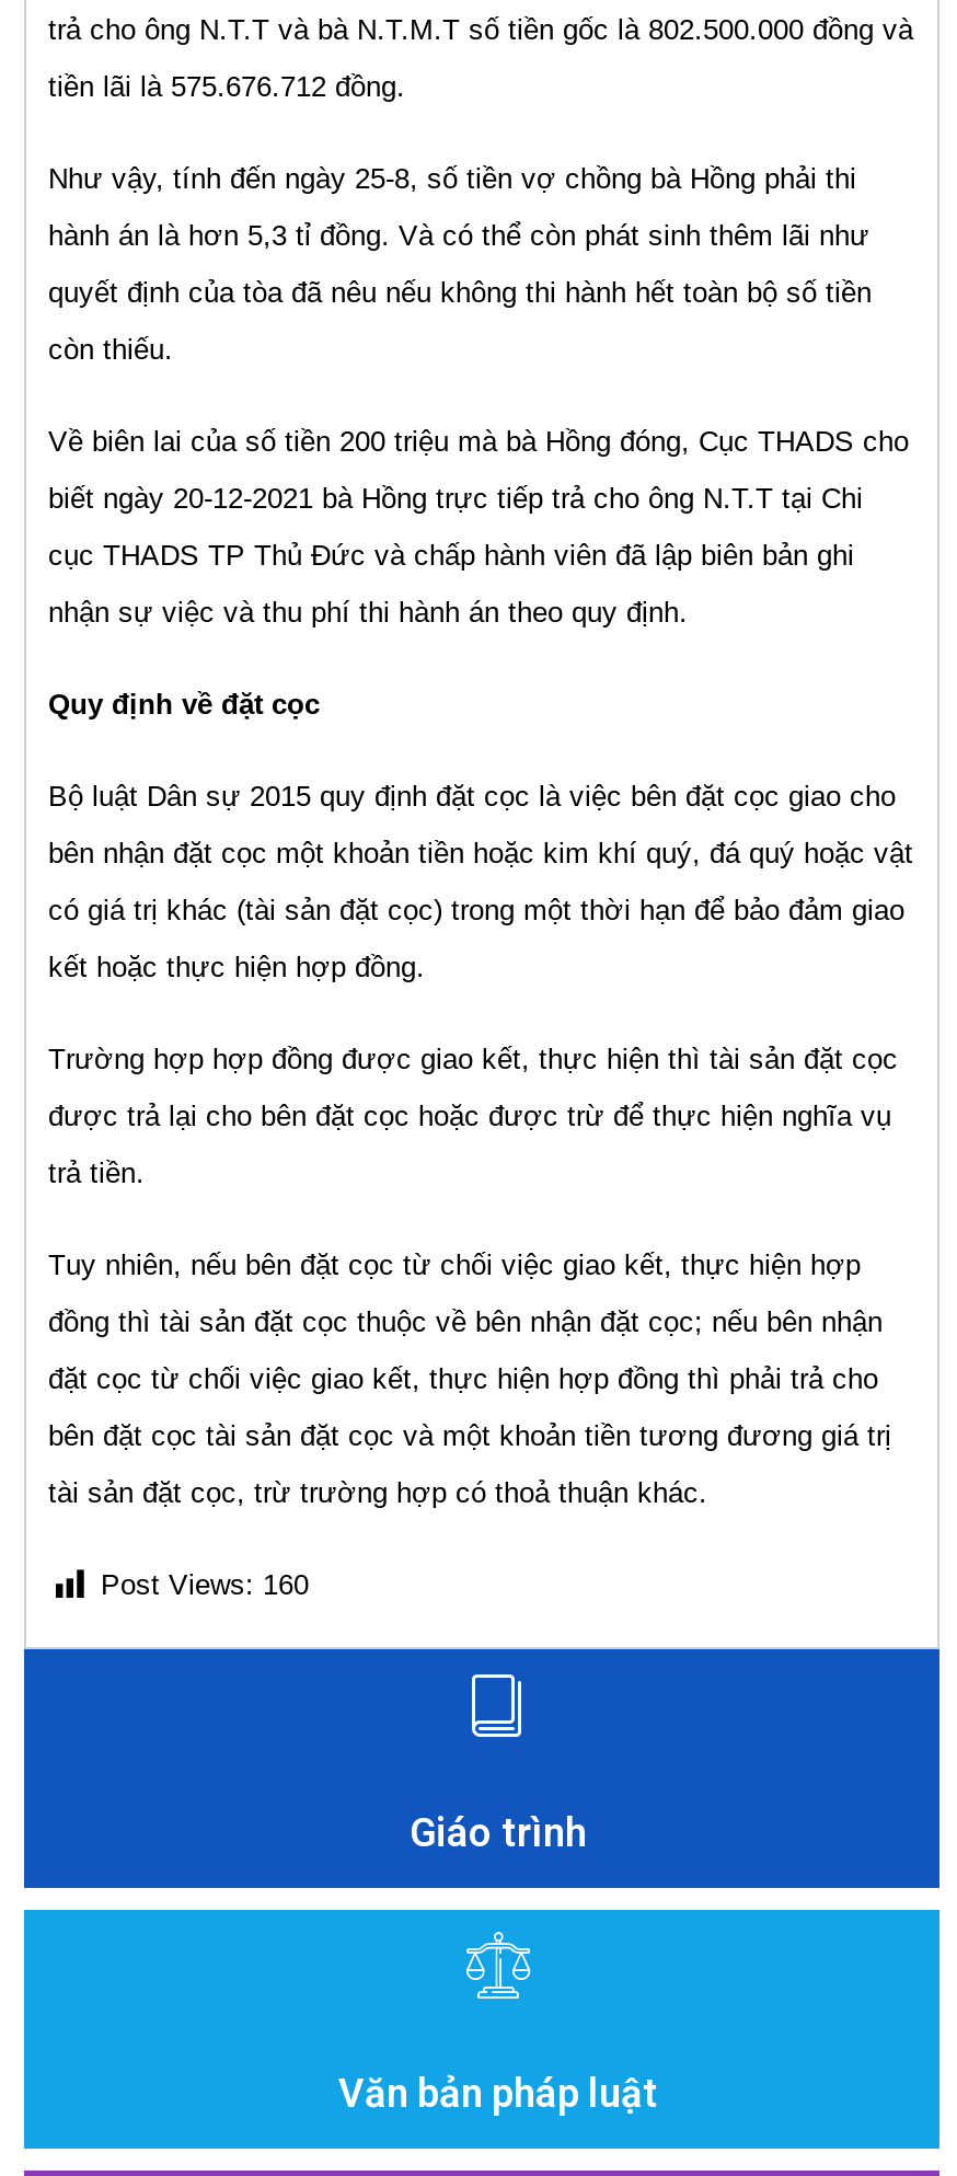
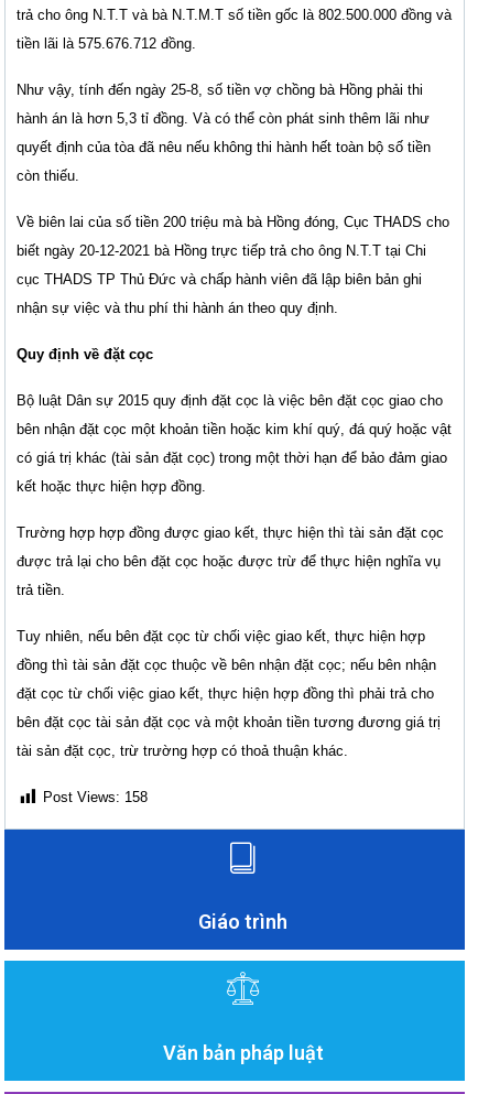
[101,1568,309,1601] Post Views: 160 -> [43,789,148,805] Post Views: 158

